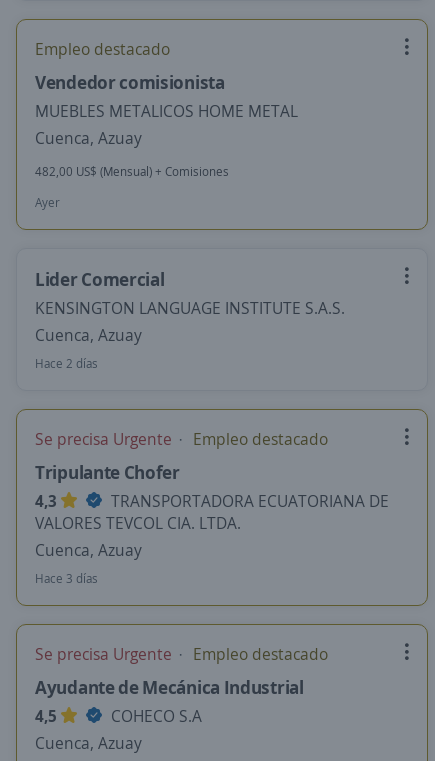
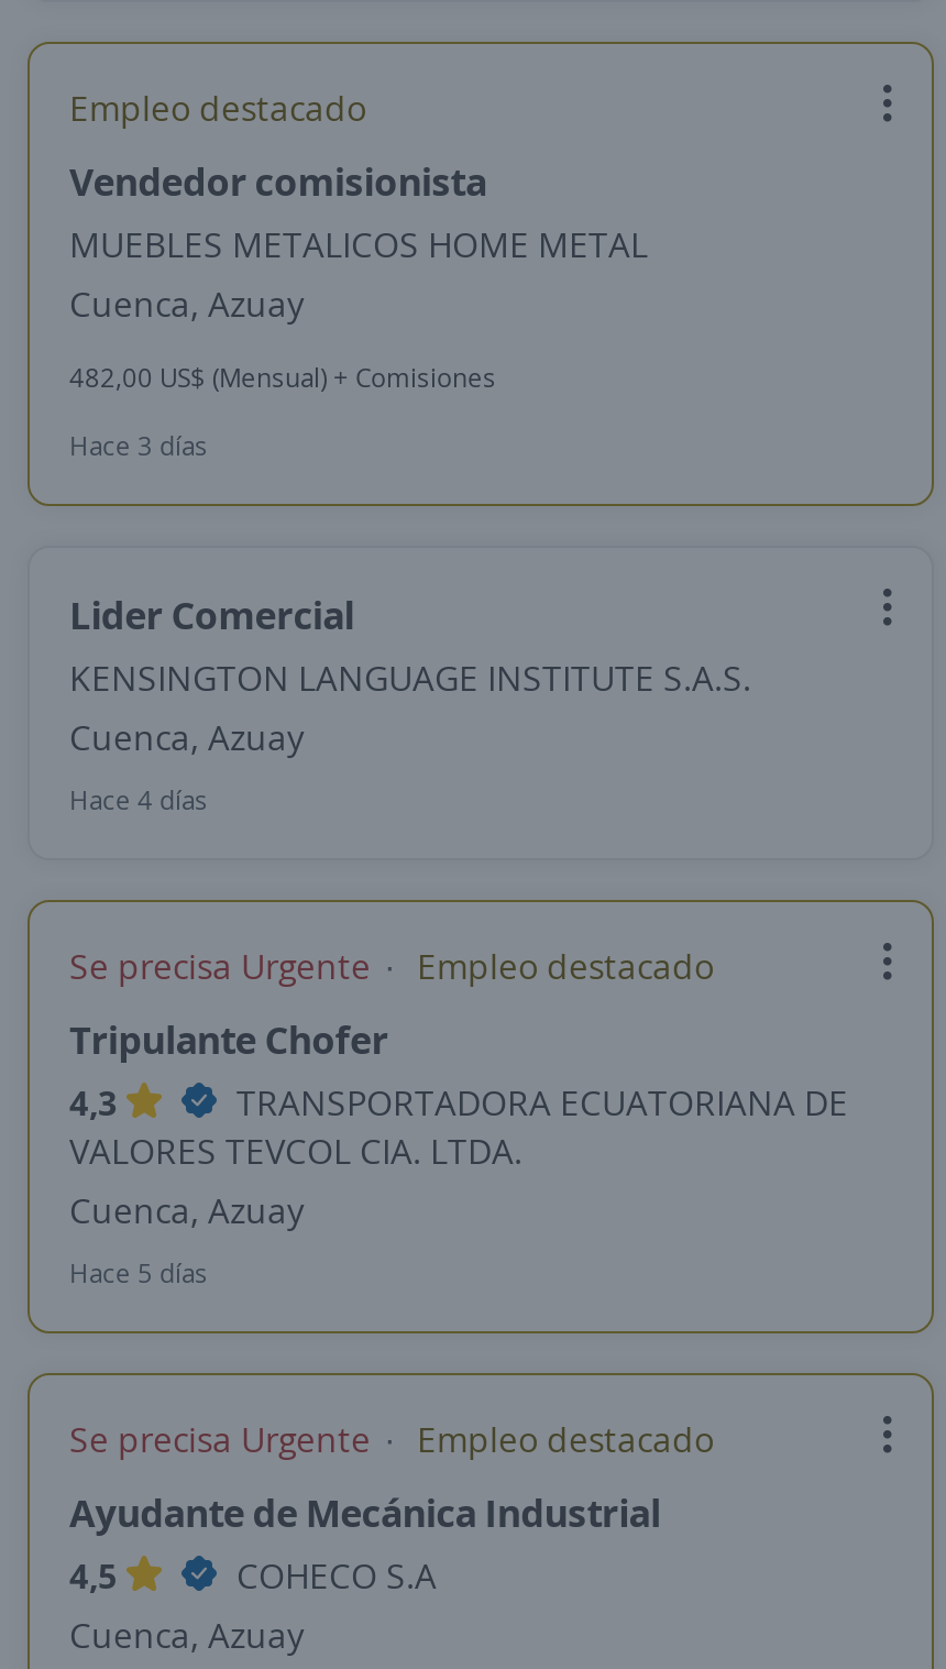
[35,194,60,211] Ayer -> [69,427,208,464] Hace 3 días
[35,355,98,372] Hace 2 días -> [69,781,208,819] Hace 4 días
[35,570,98,587] Hace 3 días -> [69,1254,208,1292] Hace 5 días

